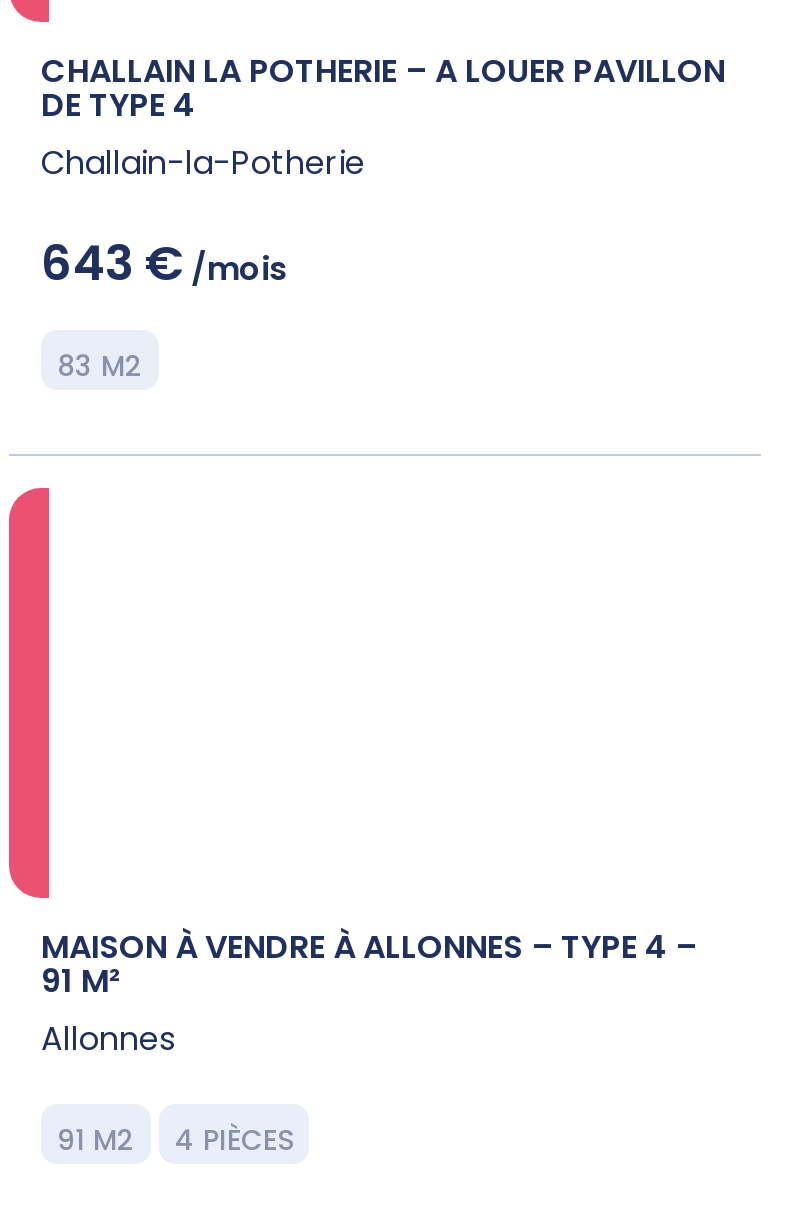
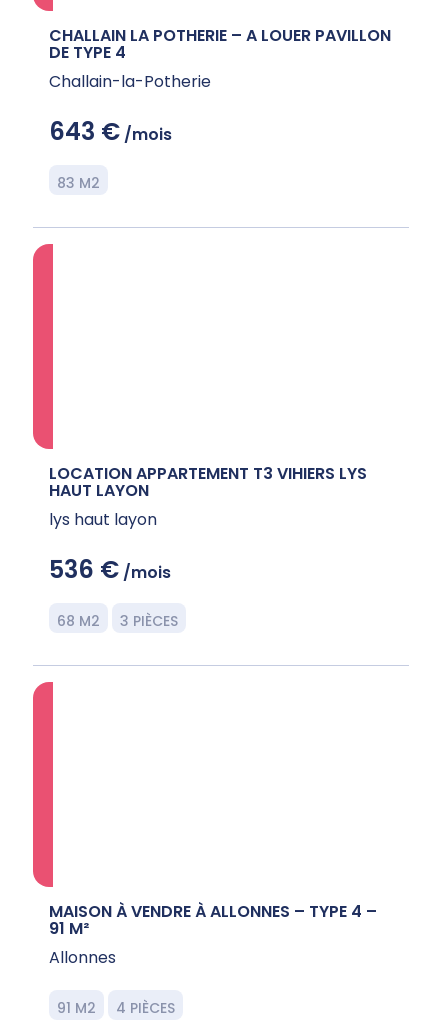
none -> [49,462,367,631] LOCATION APPARTEMENT T3 VIHIERS LYS | HAUT LAYON | lys haut layon | 536 €/mois | 68 M2 | 3 PIÈCES

